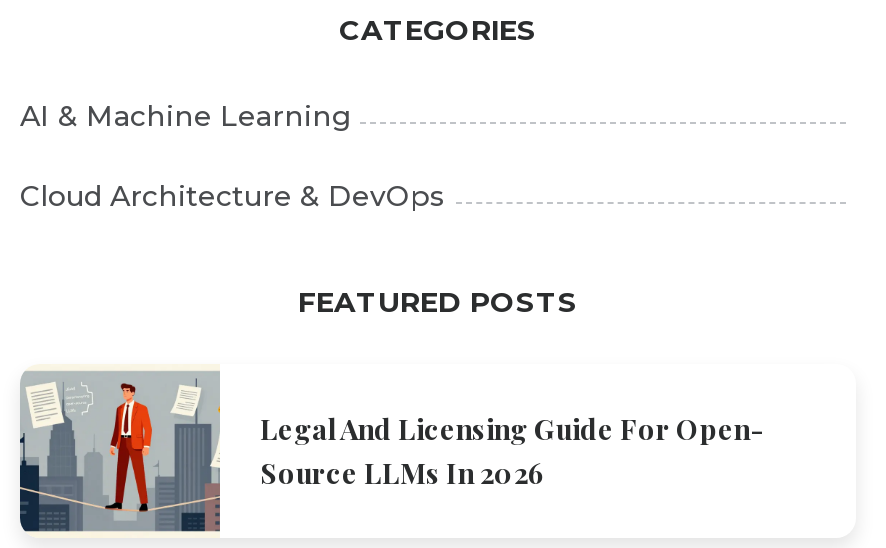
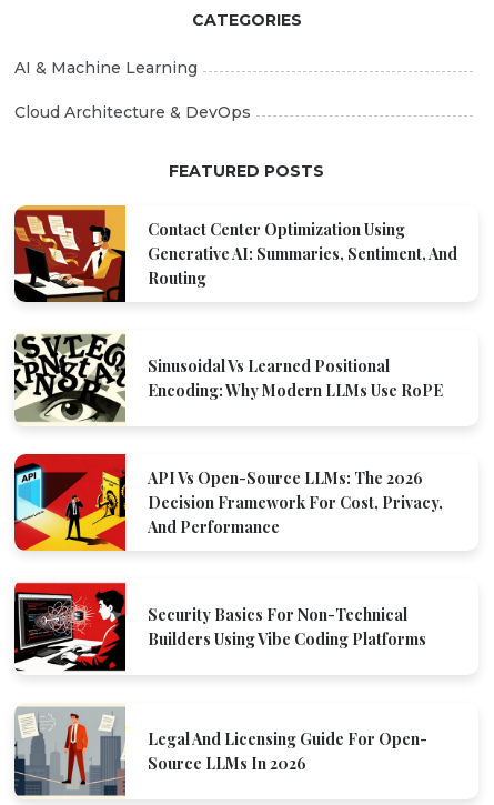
none -> [13,204,457,303] [image] | Contact Center Optimization Using | Generative AI: Summaries, Sentiment, And | Routing
none -> [13,333,443,423] [image] | Sinusoidal Vs Learned Positional | Encoding: Why Modern LLMs Use RoPE
none -> [13,453,443,552] [image] | API Vs Open-Source LLMs: The 2026 | Decision Framework For Cost, Privacy, | And Performance
none -> [13,582,426,672] [image] | Security Basics For Non-Technical | Builders Using Vibe Coding Platforms

